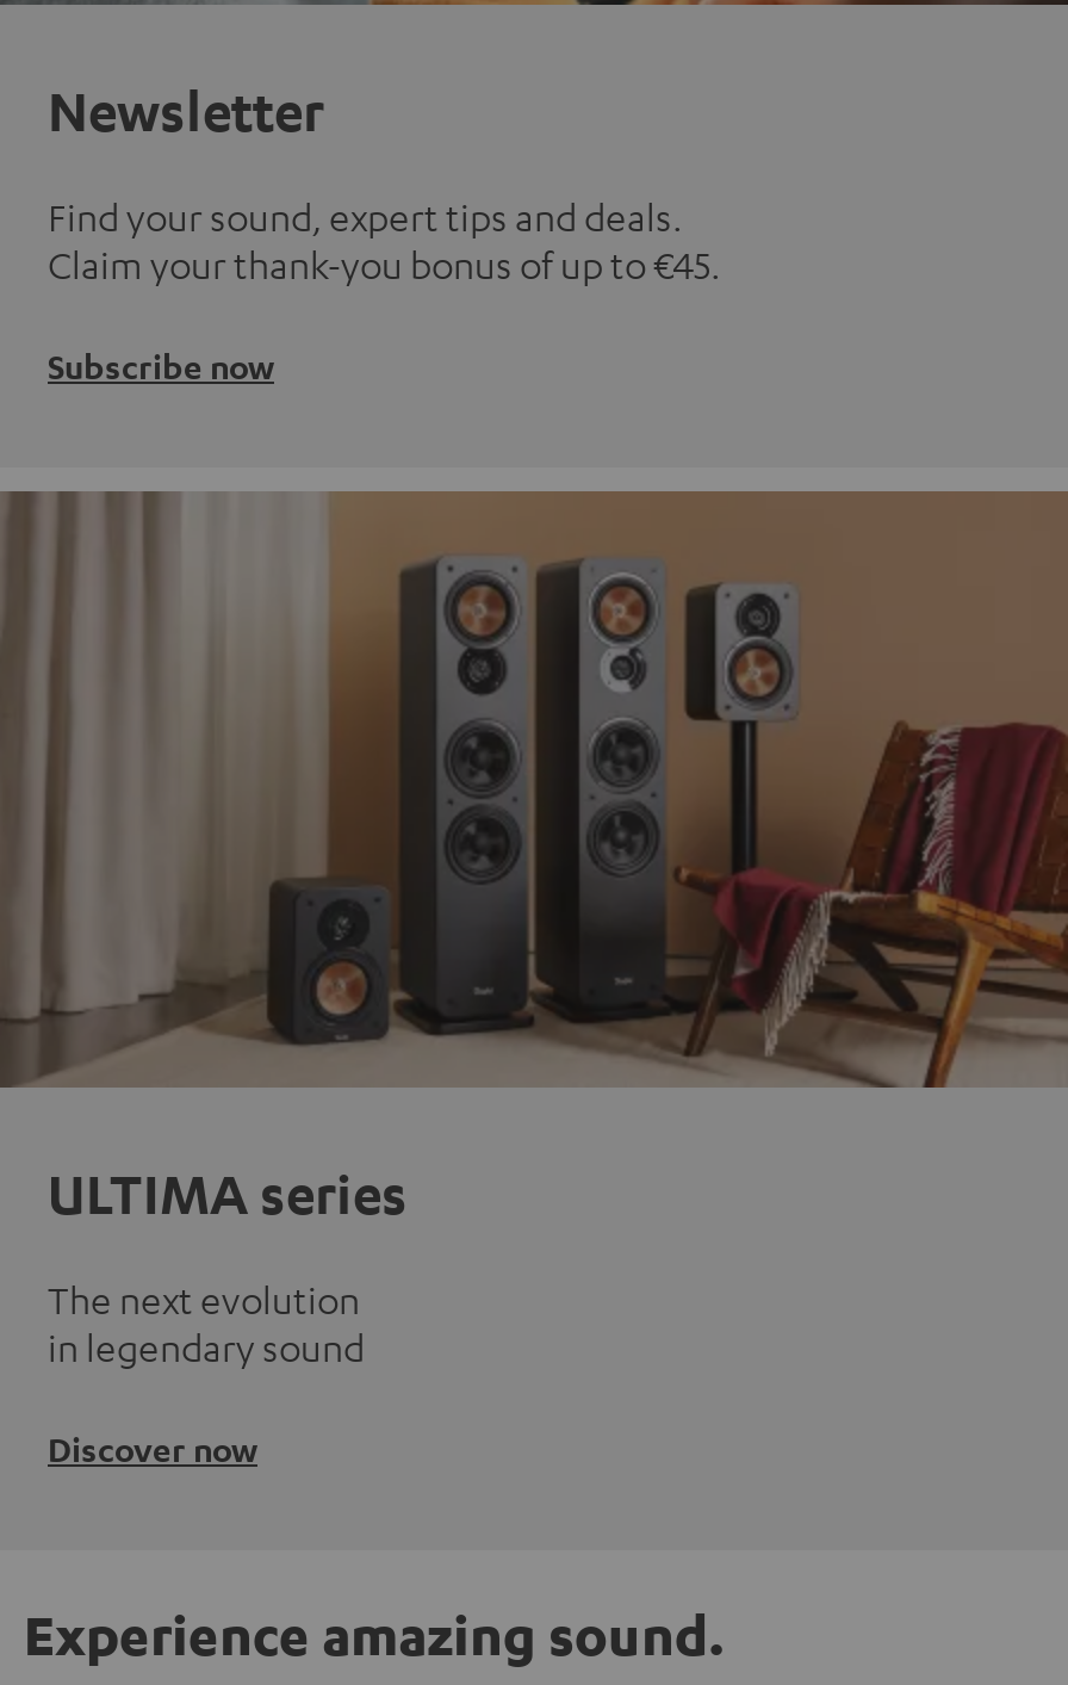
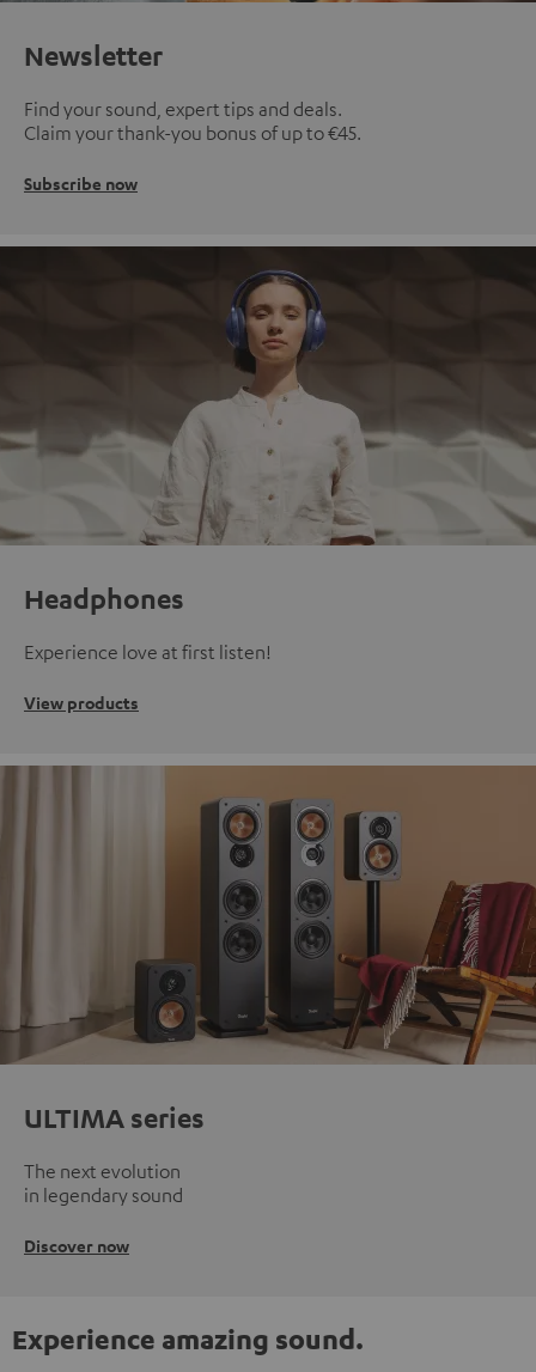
none -> [4,245,532,714] [image] | Headphones | Experience love at first listen! | View products

